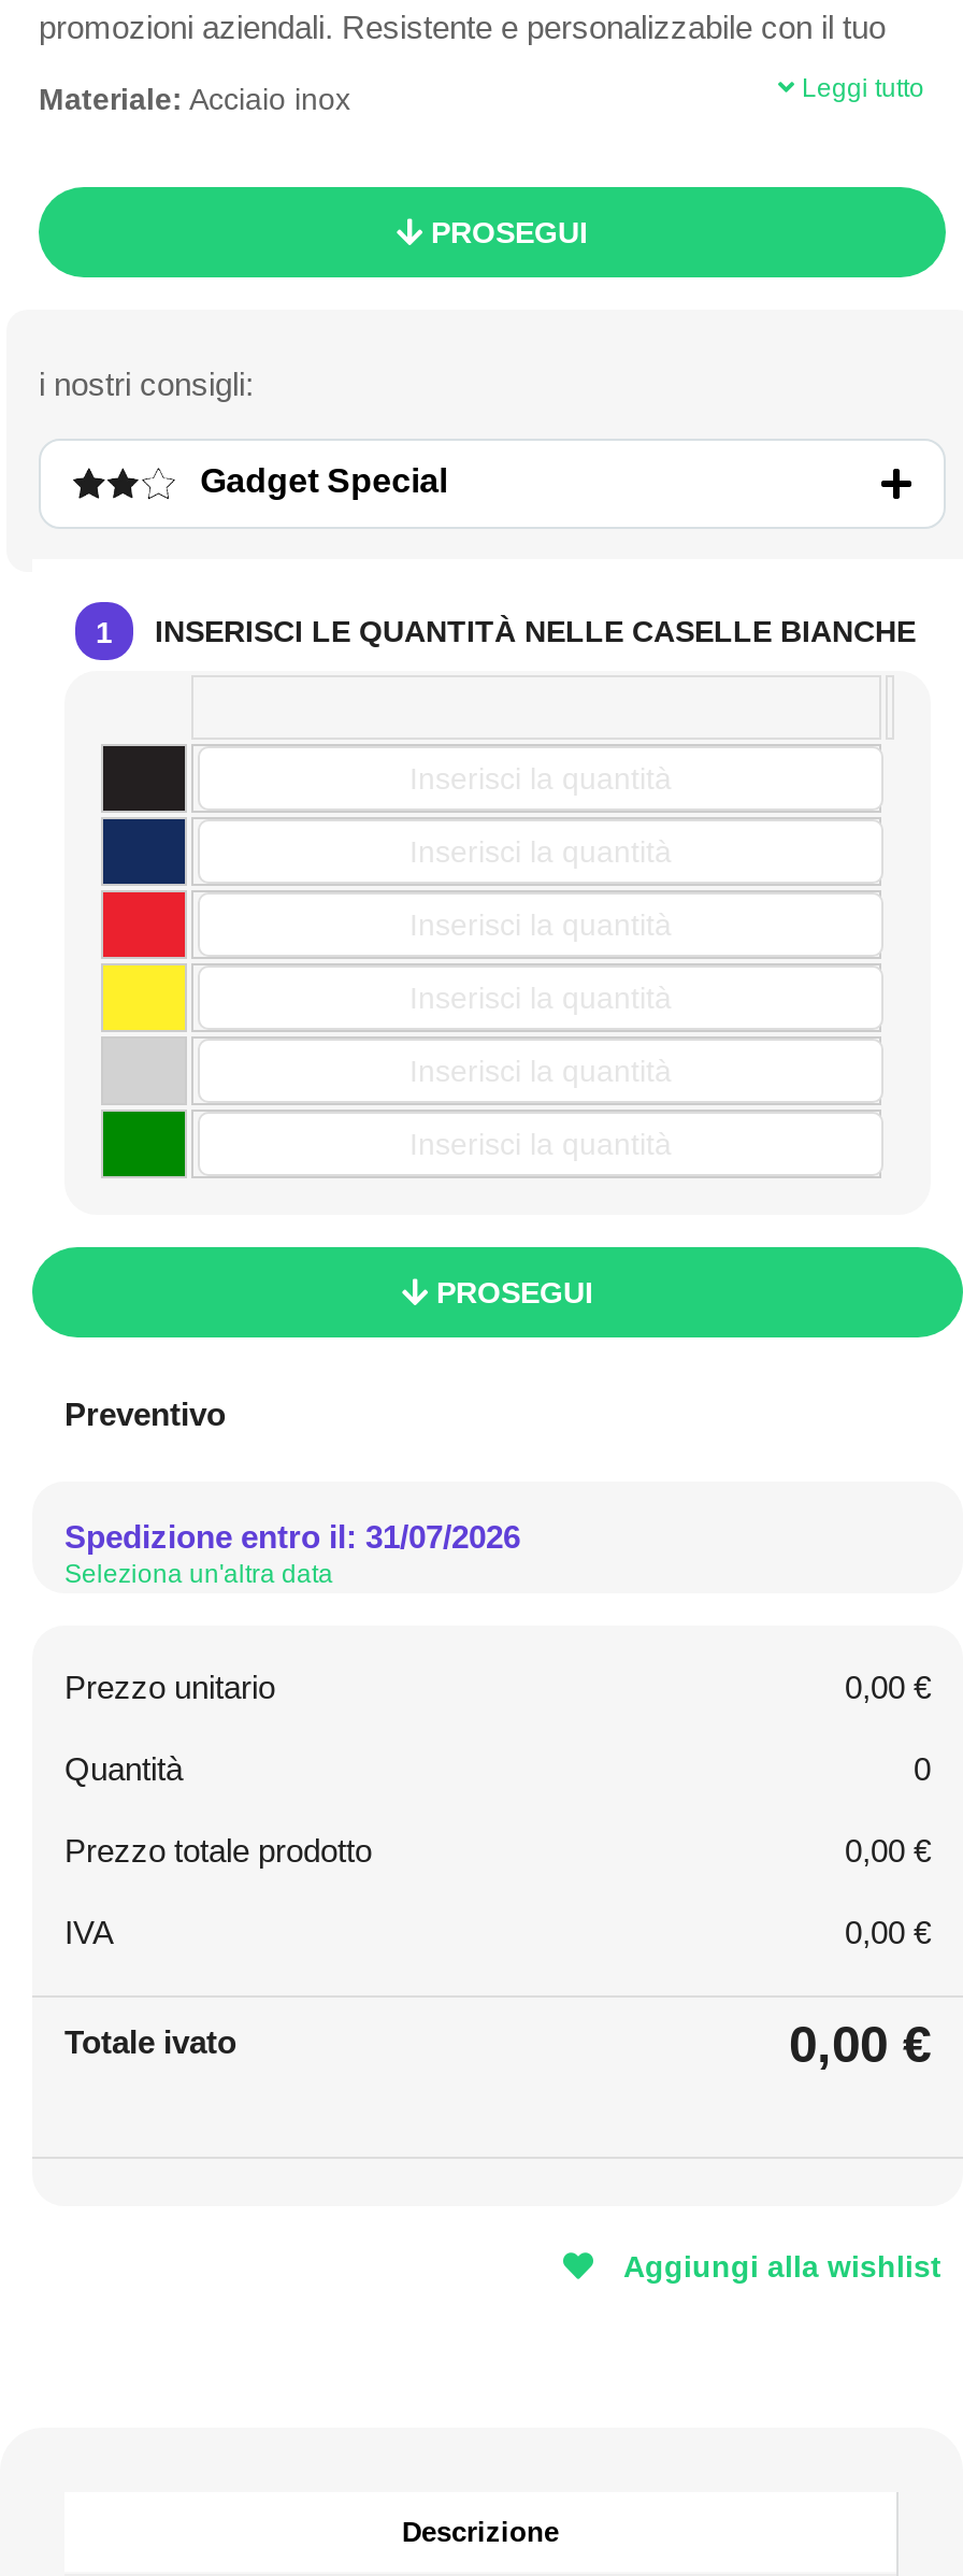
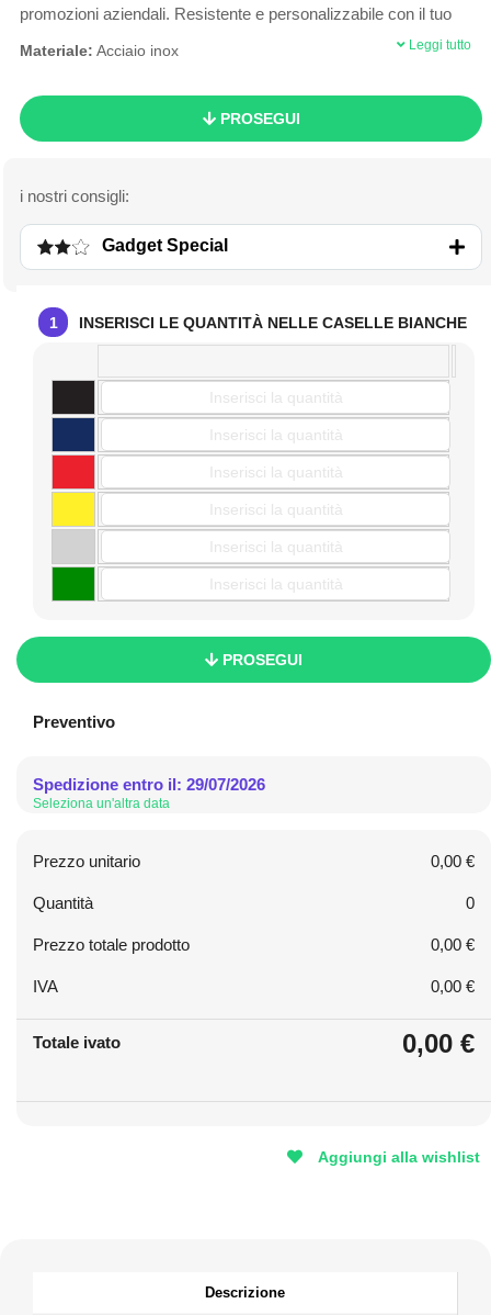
[64,1518,520,1555] Spedizione entro il: 31/07/2026 -> [33,775,265,794] Spedizione entro il: 29/07/2026

